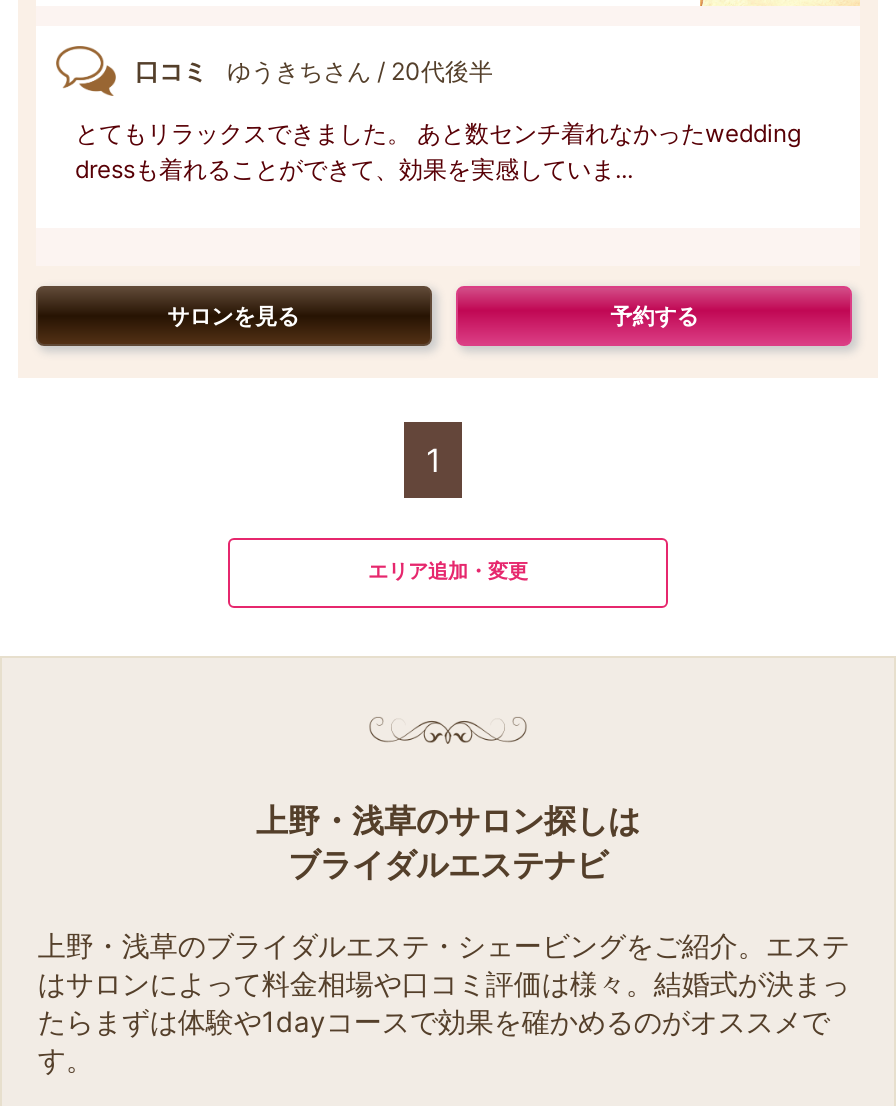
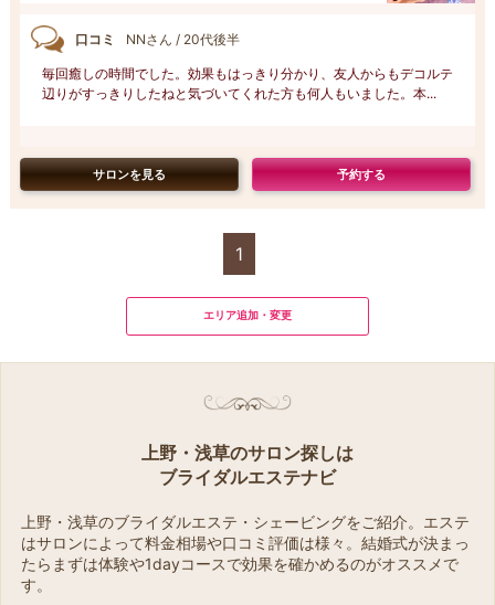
[227,55,493,85] ゆうきちさん / 20代後半 -> [125,30,239,47] NNさん / 20代後半
[75,117,801,183] とてもリラックスできました。 あと数センチ着れなかったwedding | dressも着れることができて、効果を実感していま... -> [41,65,452,101] 毎回癒しの時間でした。効果もはっきり分かり、友人からもデコルテ | 辺りがすっきりしたねと気づいてくれた方も何人もいました。本...

